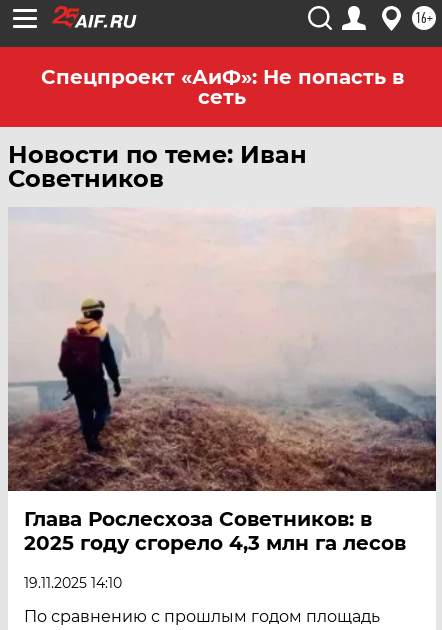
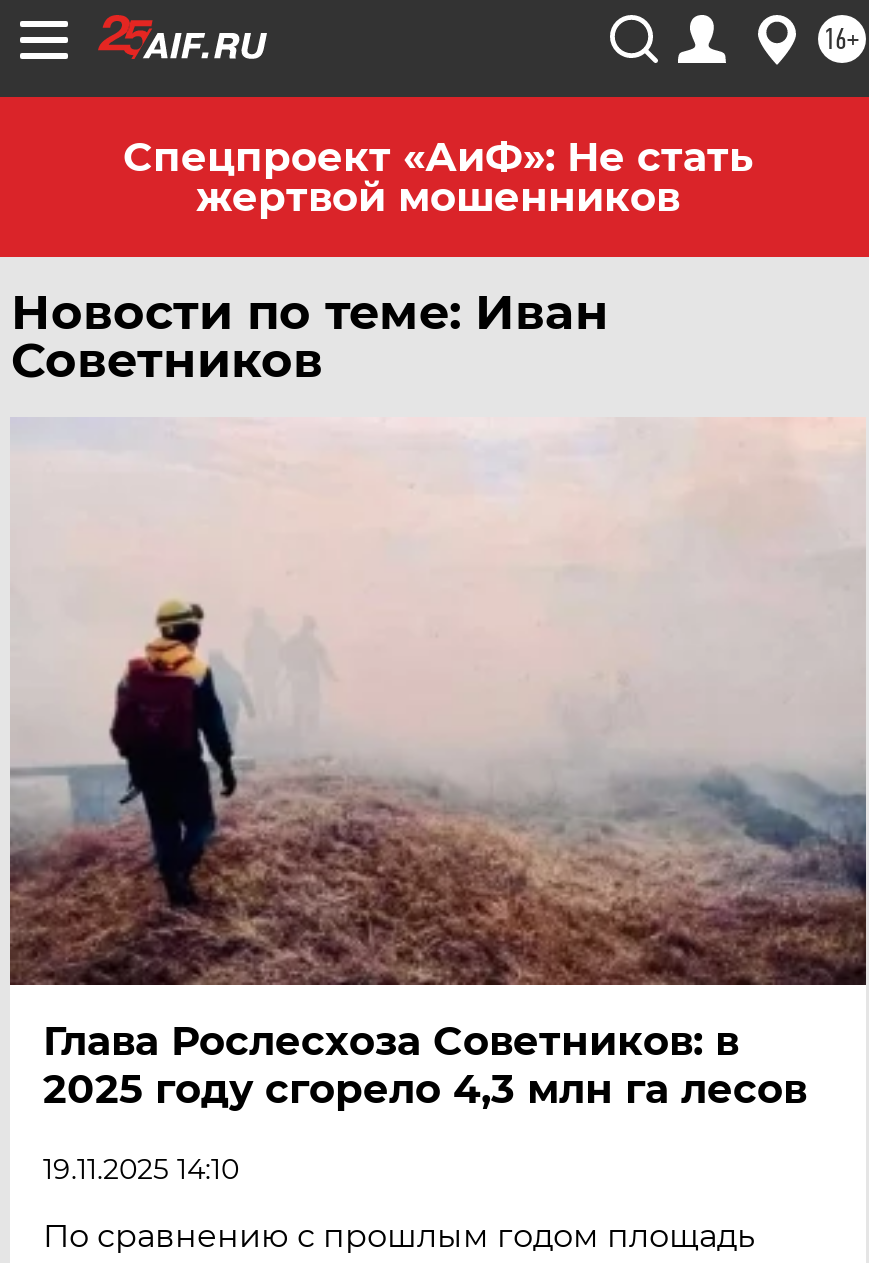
[40,65,403,109] Спецпроект «АиФ»: Не попасть в | сеть -> [123,133,753,221] Спецпроект «АиФ»: Не стать | жертвой мошенников

